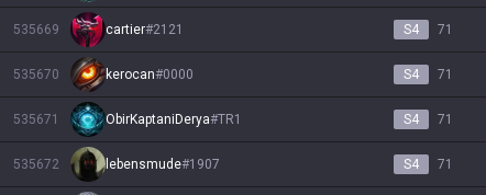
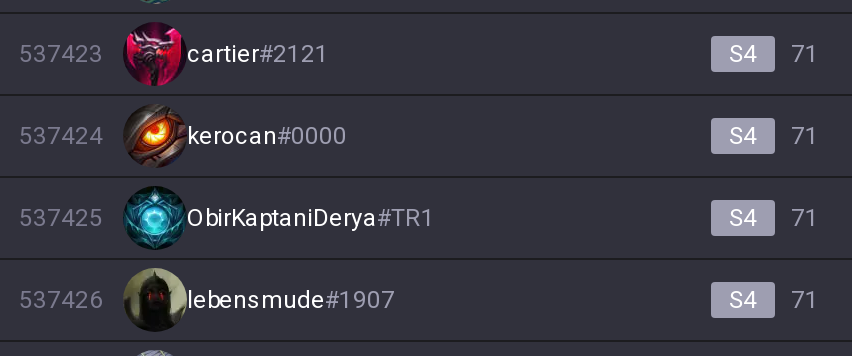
[13,22,59,37] 535669 -> [19,40,103,68] 537423
[13,67,59,82] 535670 -> [19,122,103,150] 537424
[13,112,59,127] 535671 -> [19,204,103,232] 537425
[13,157,59,172] 535672 -> [19,286,103,314] 537426

